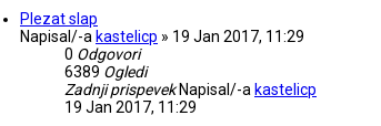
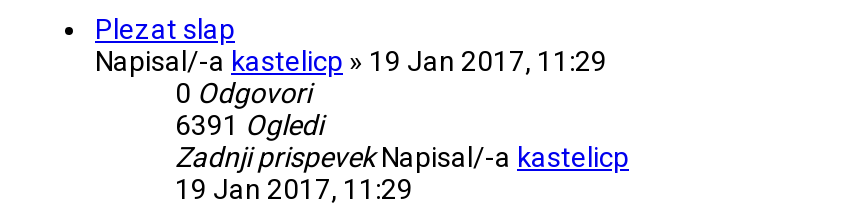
[64,63,147,81] 6389Ogledi -> [175,109,323,141] 6391Ogledi

